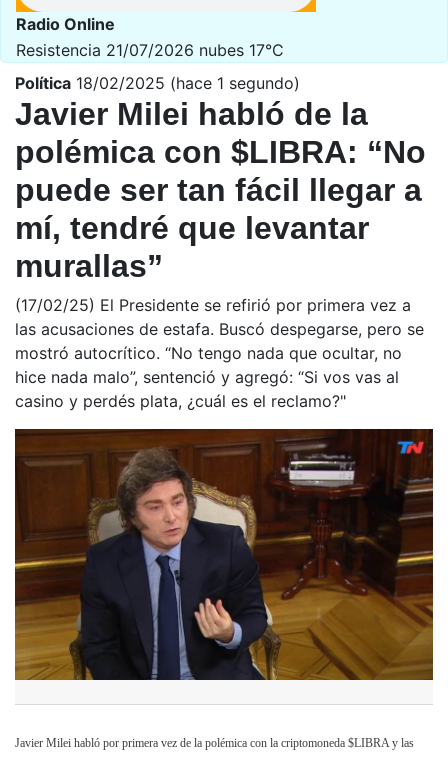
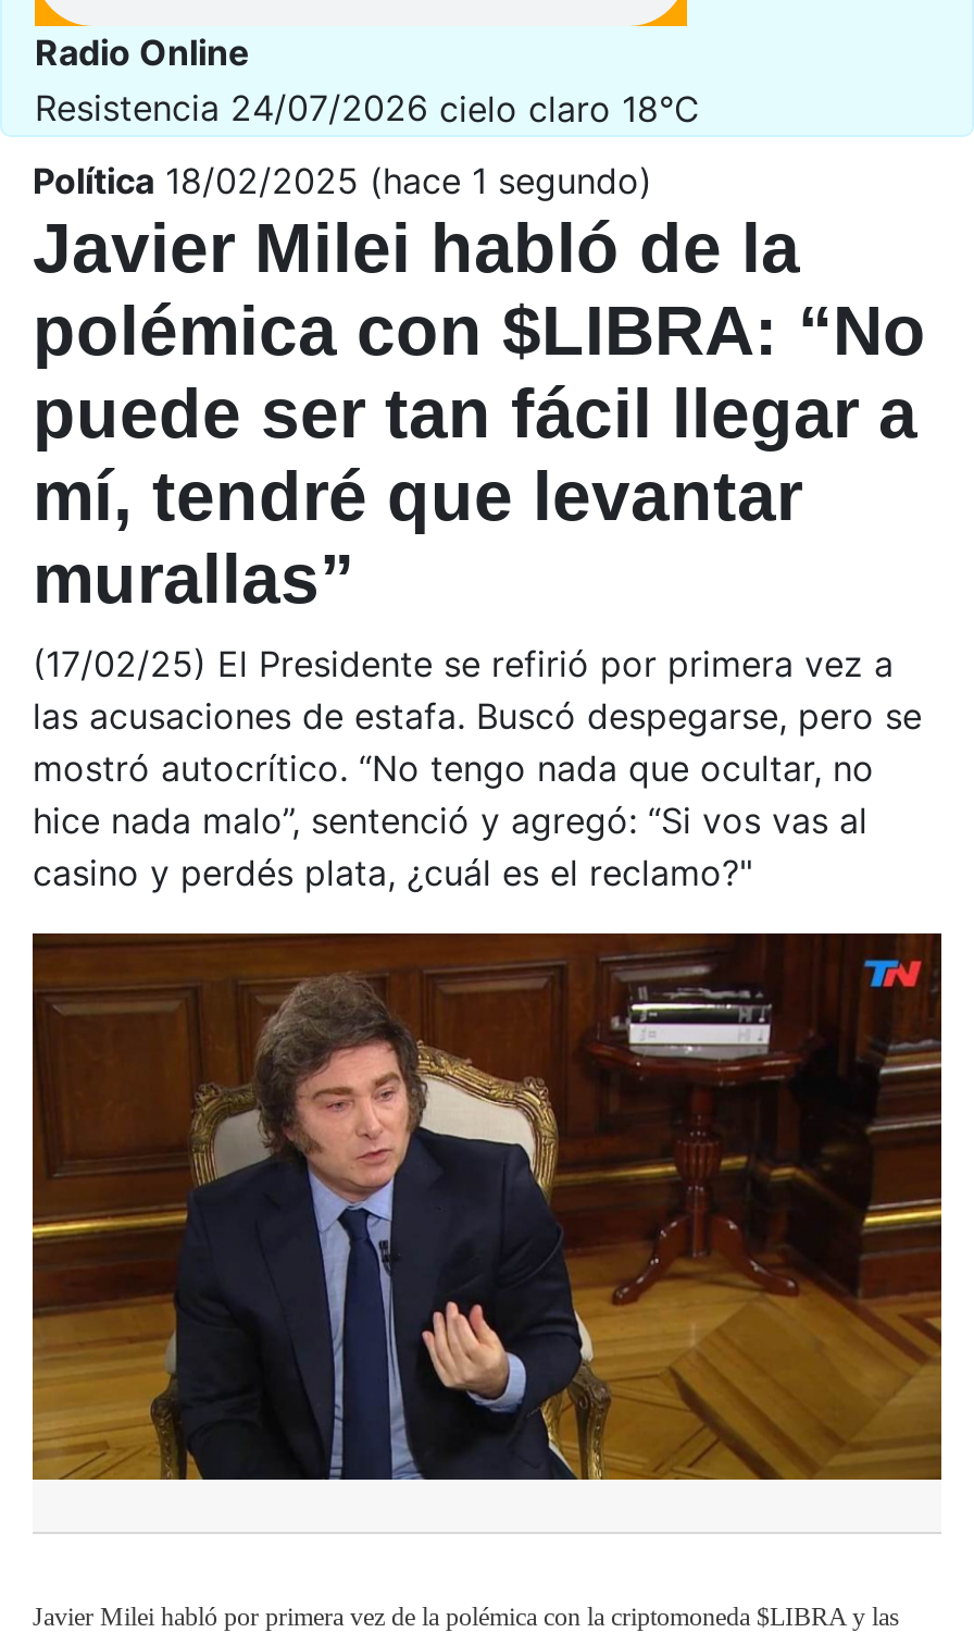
[16,40,284,60] Resistencia 21/07/2026 nubes 17°C -> [35,86,700,130] Resistencia 24/07/2026 cielo claro 18°C

